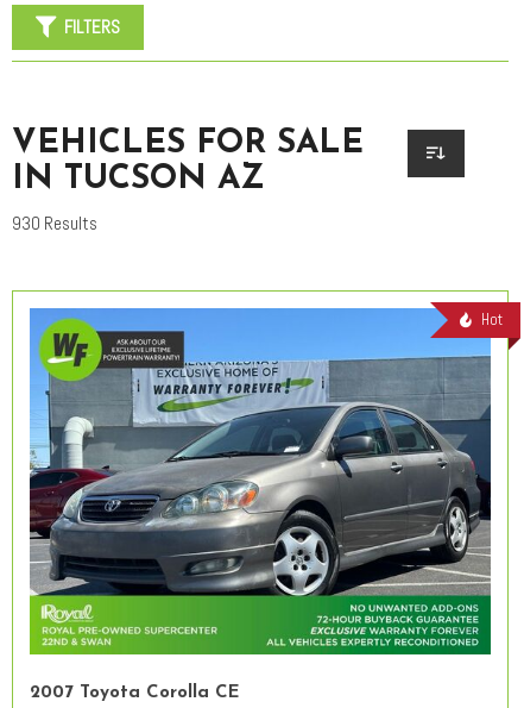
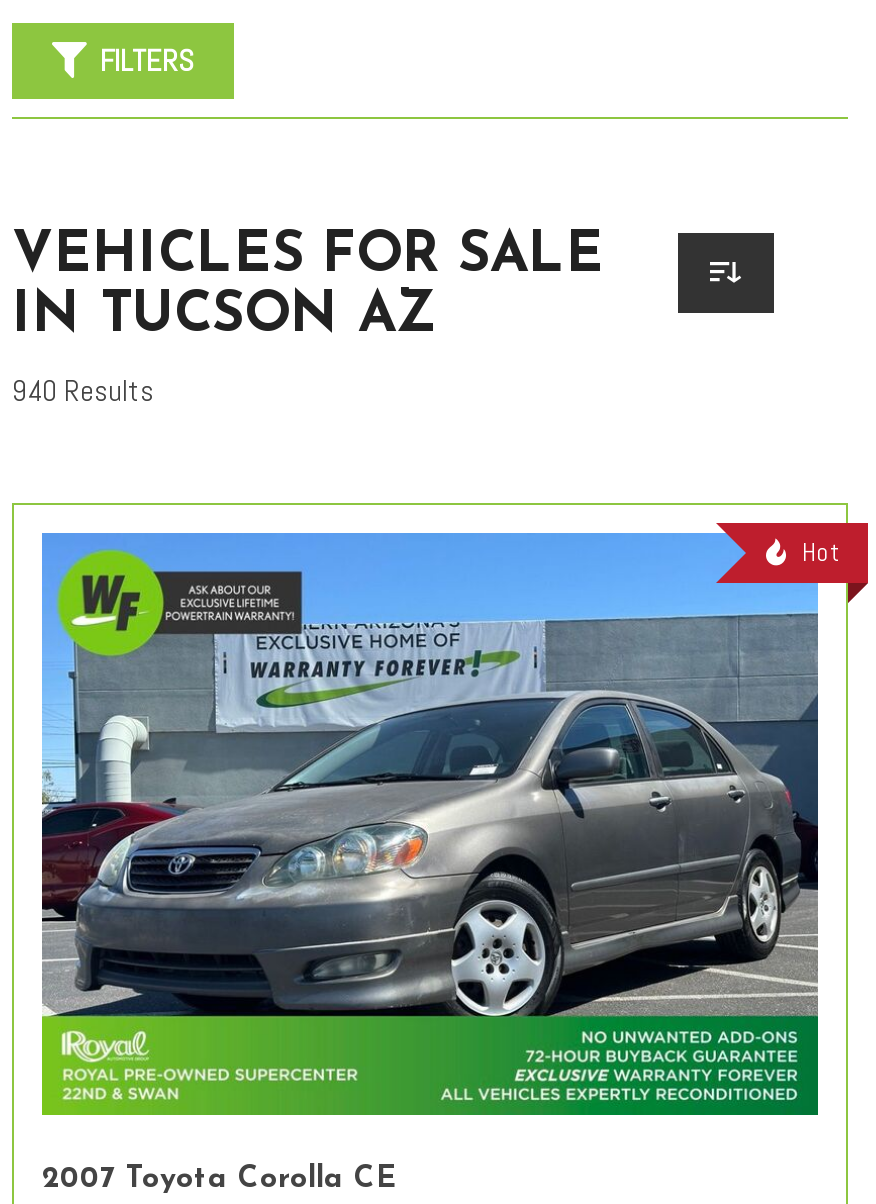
[12,212,97,234] 930 Results -> [12,371,154,409] 940 Results

